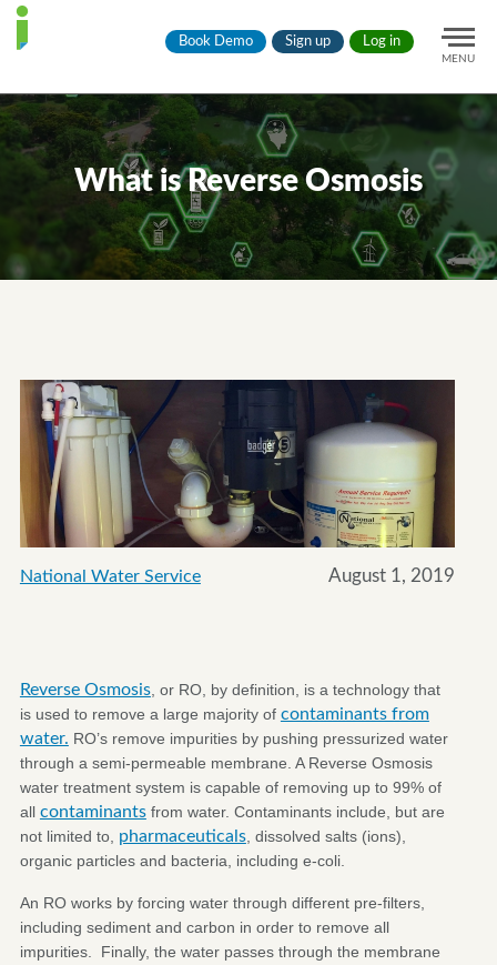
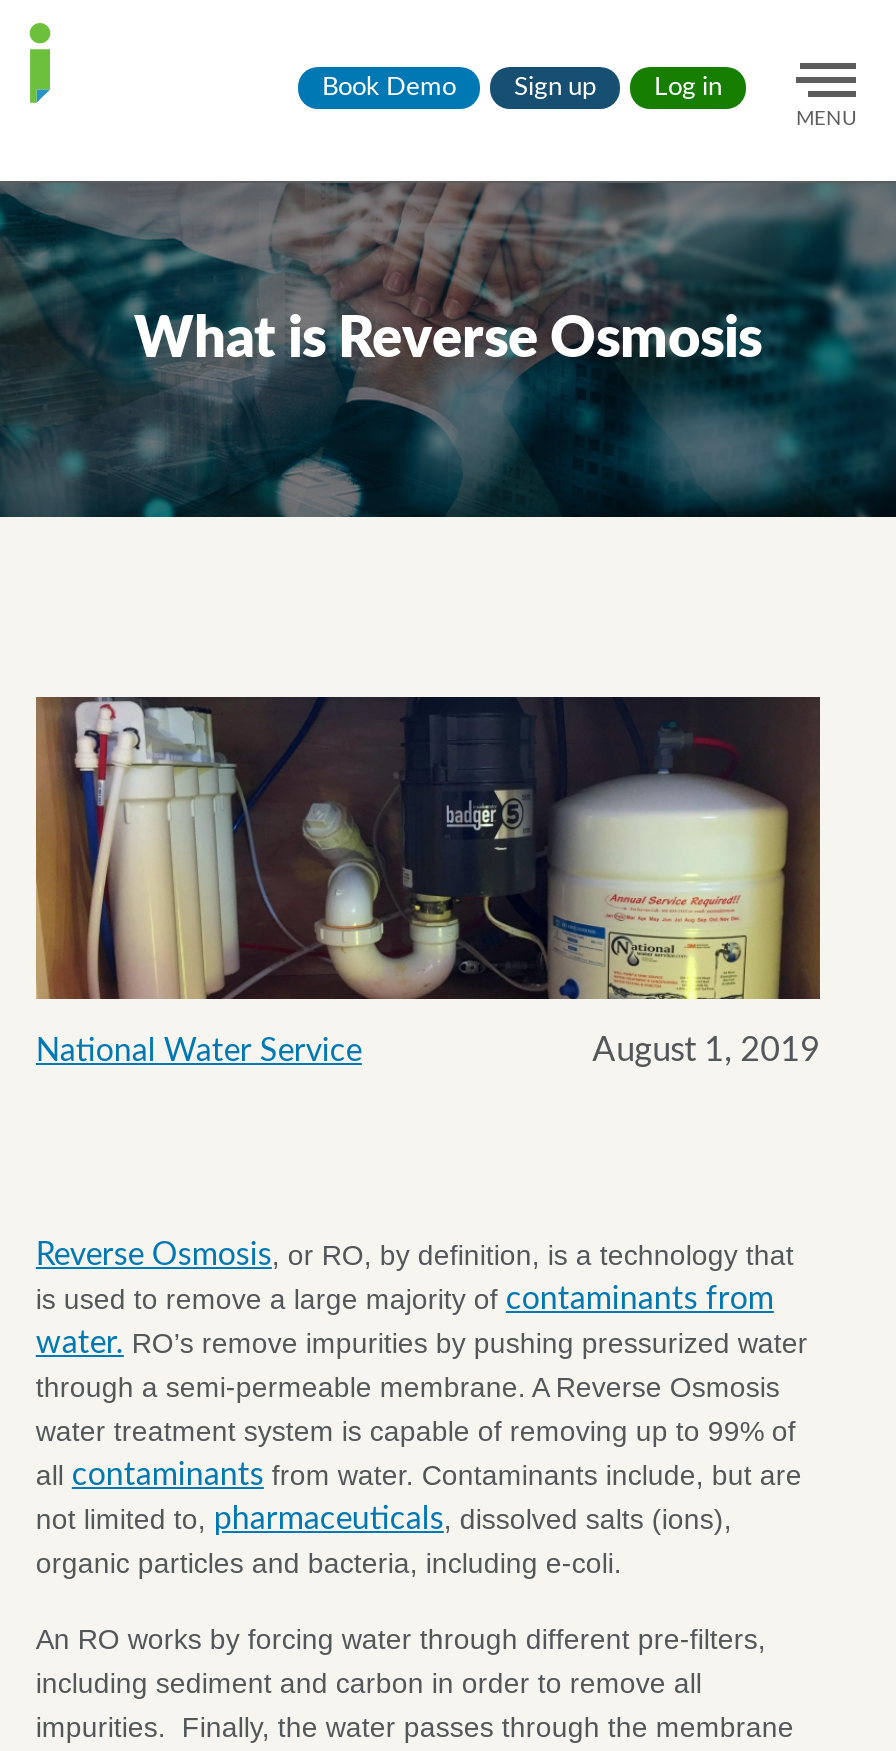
[3,94,494,281] [image] -> [6,181,890,519] [image]

